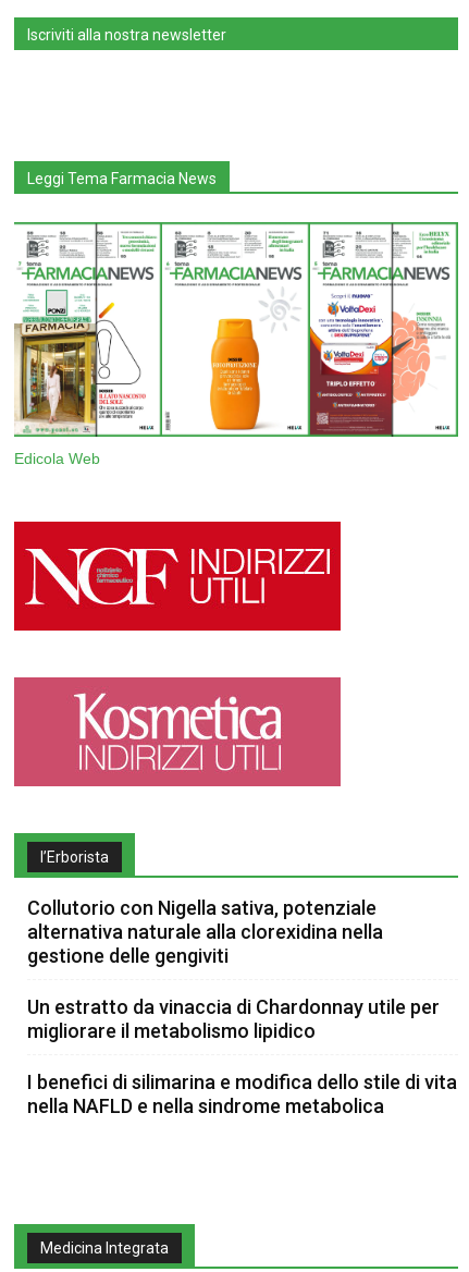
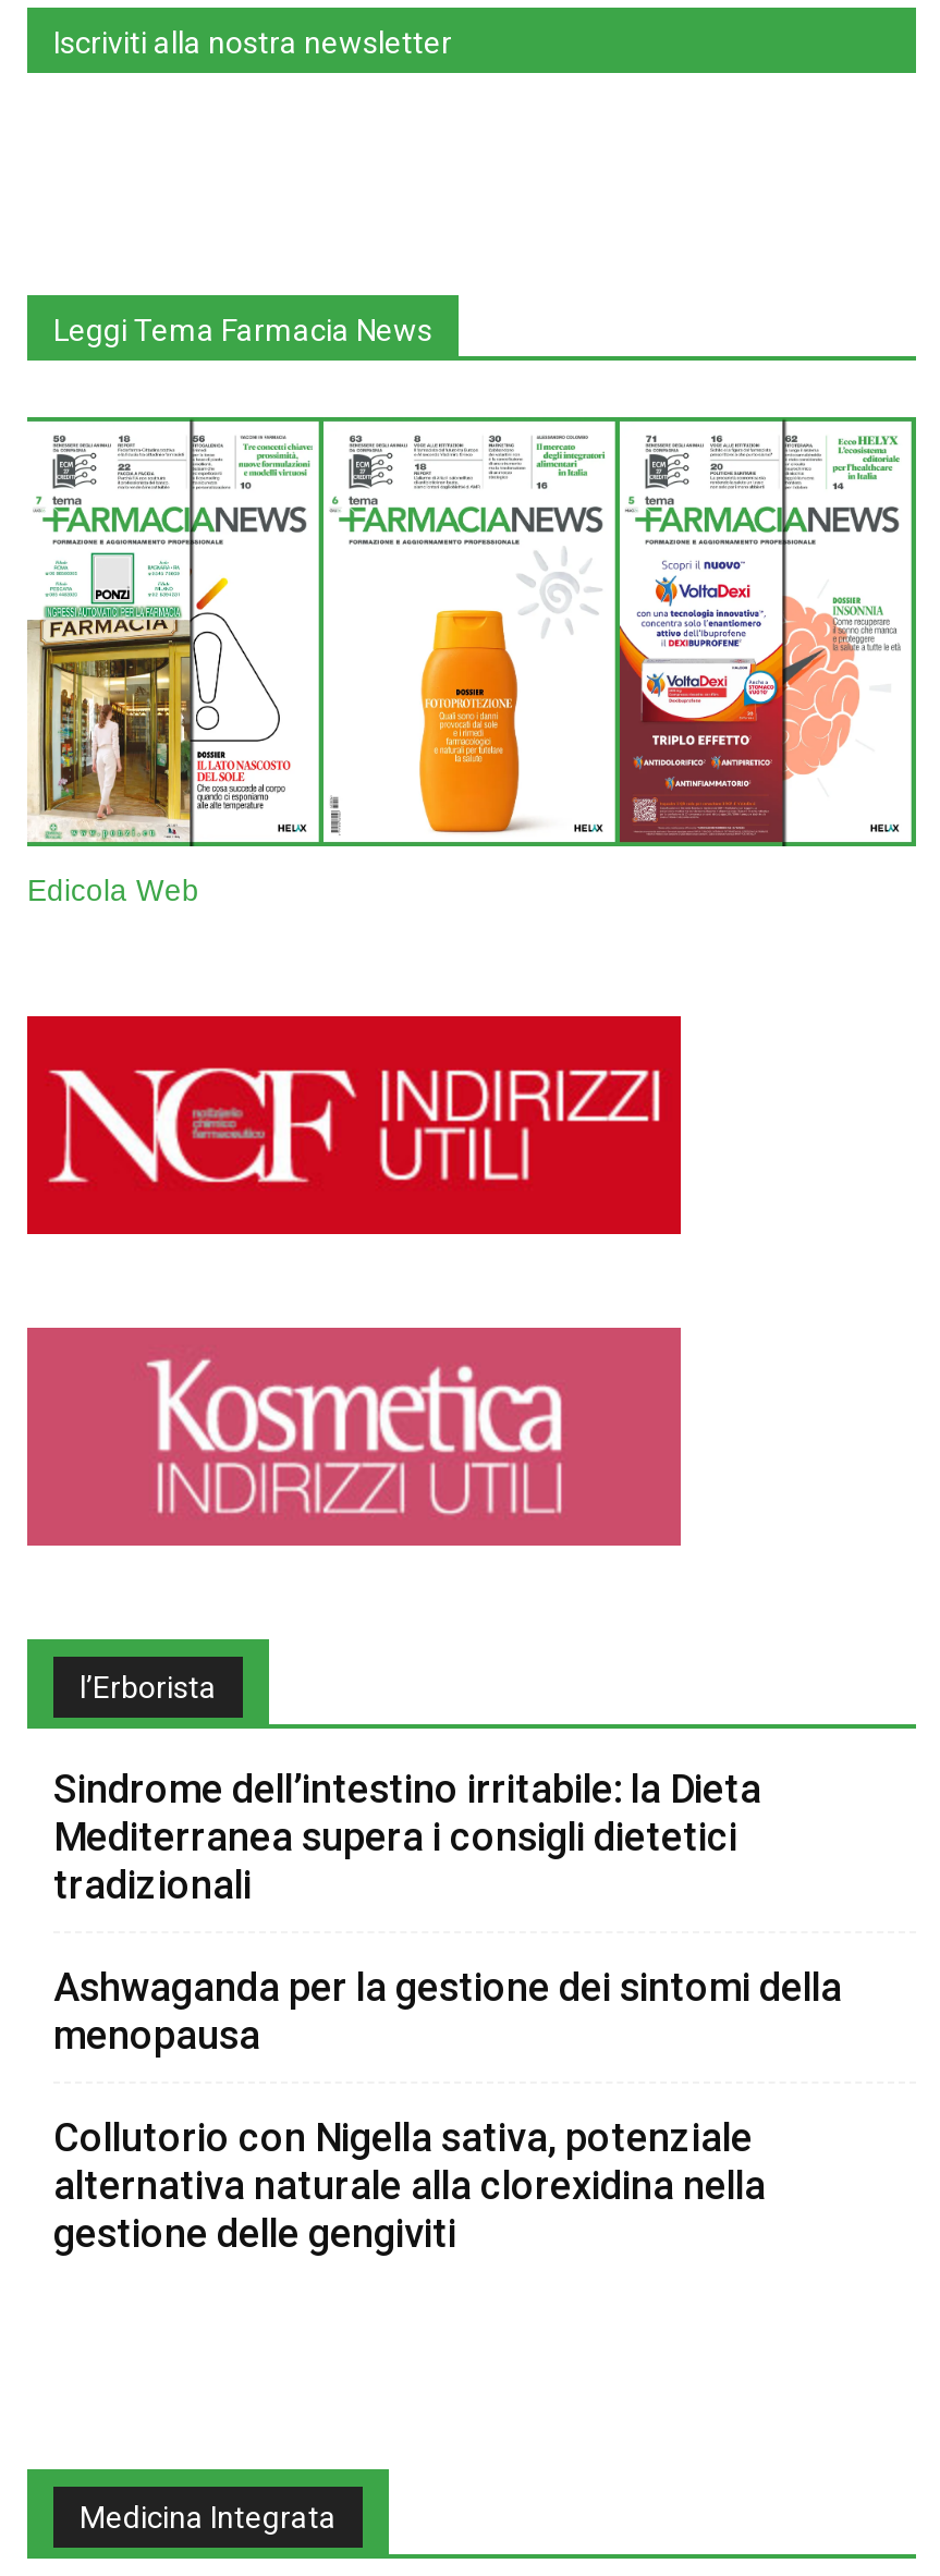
none -> [53,1766,842,2058] Sindrome dell’intestino irritabile: la Dieta | Mediterranea supera i consigli dietetici | tradizionali | Ashwaganda per la gestione dei sintomi della | menopausa
moved [27,897,383,967] -> [53,2115,766,2256]: Collutorio con Nigella sativa, potenziale | alternativa naturale alla clorexidina nella | gestione delle gengiviti
[27,996,457,1118] Un estratto da vinaccia di Chardonnay utile per | migliorare il metabolismo lipidico | I benefici di silimarina e modifica dello stile di vita | nella NAFLD e nella sindrome metabolica -> none

